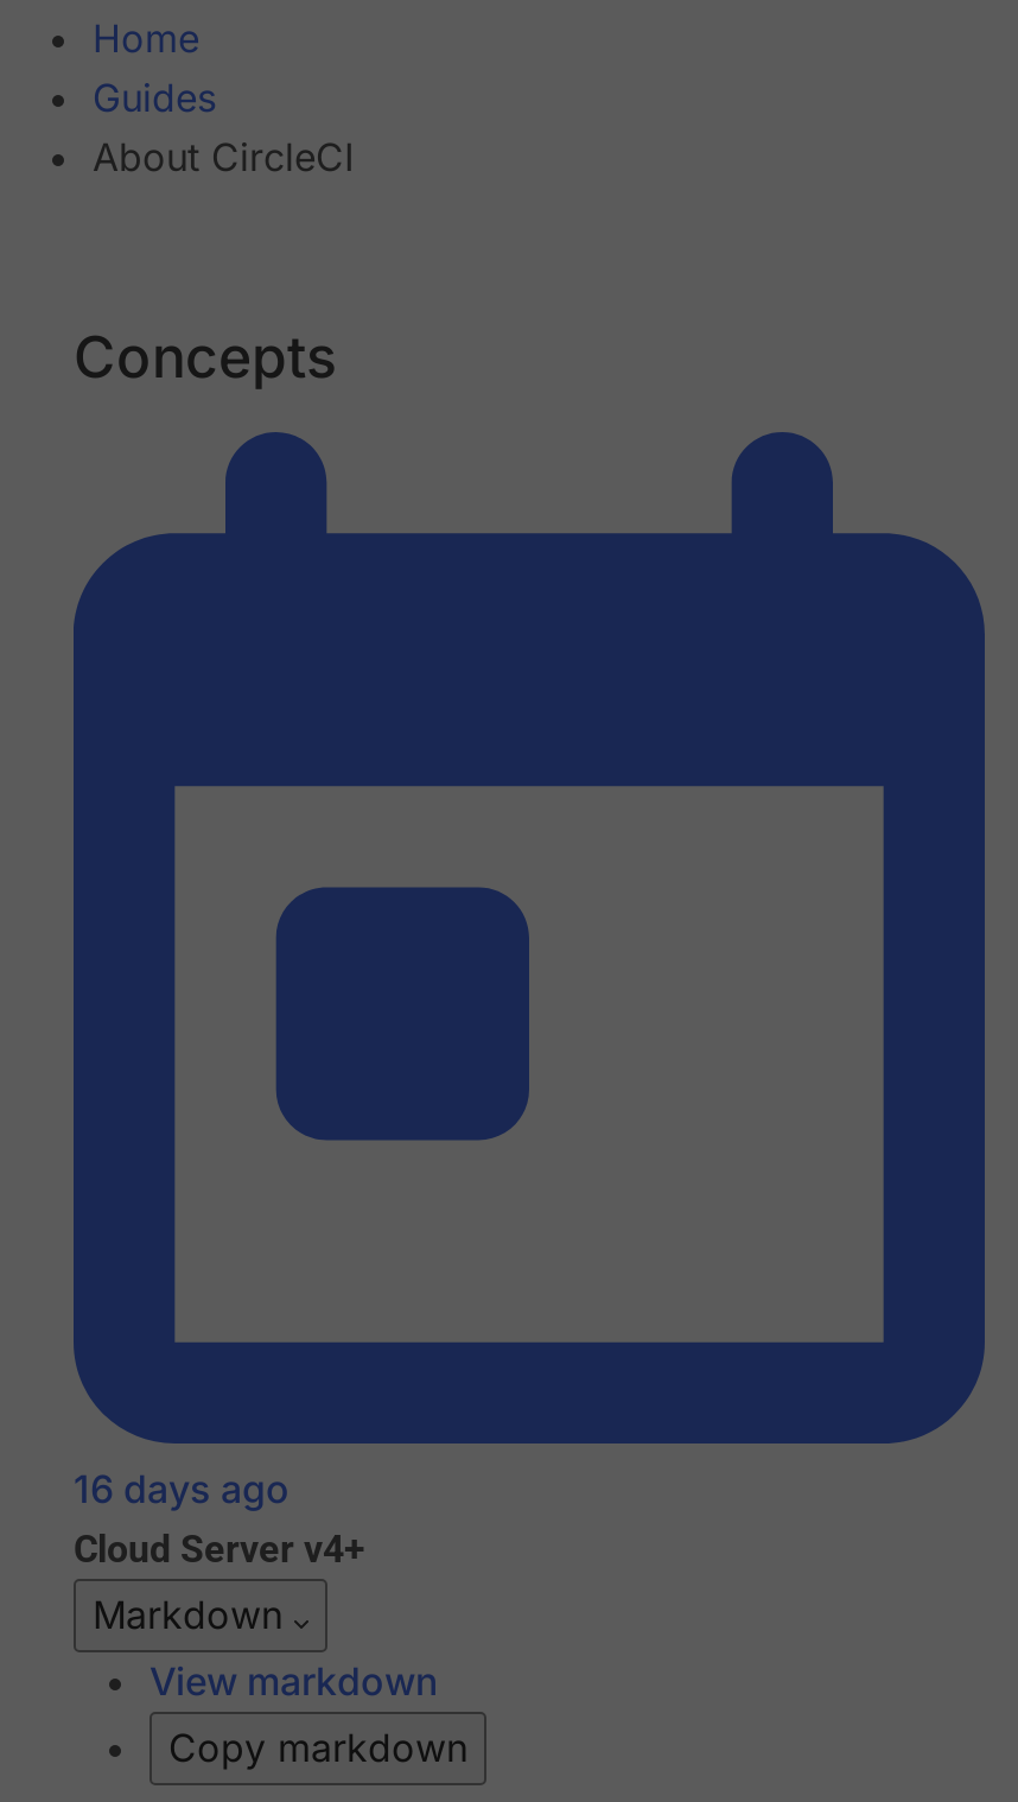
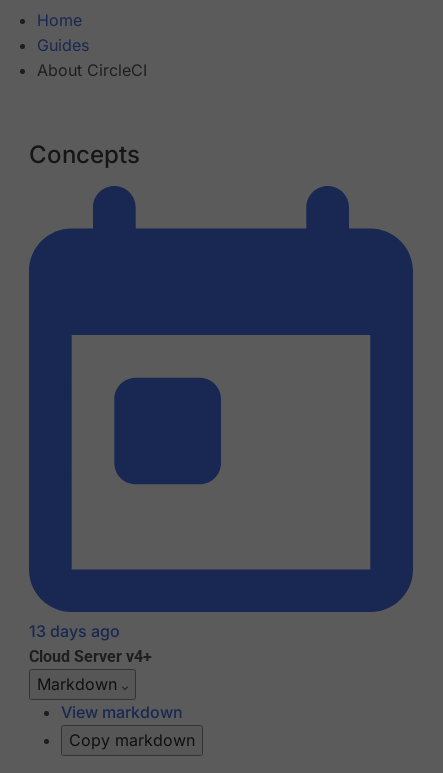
[74,1466,290,1514] 16 days ago -> [29,621,120,641] 13 days ago

